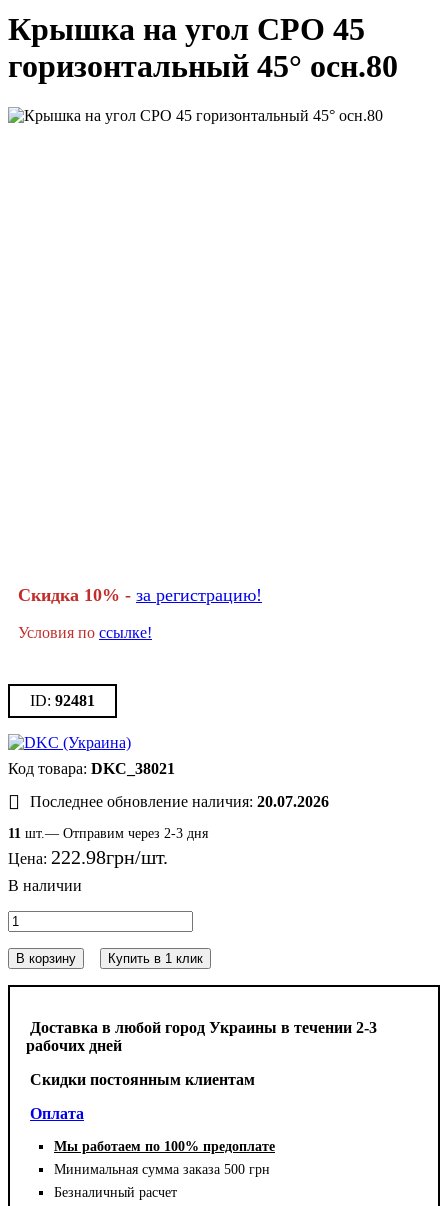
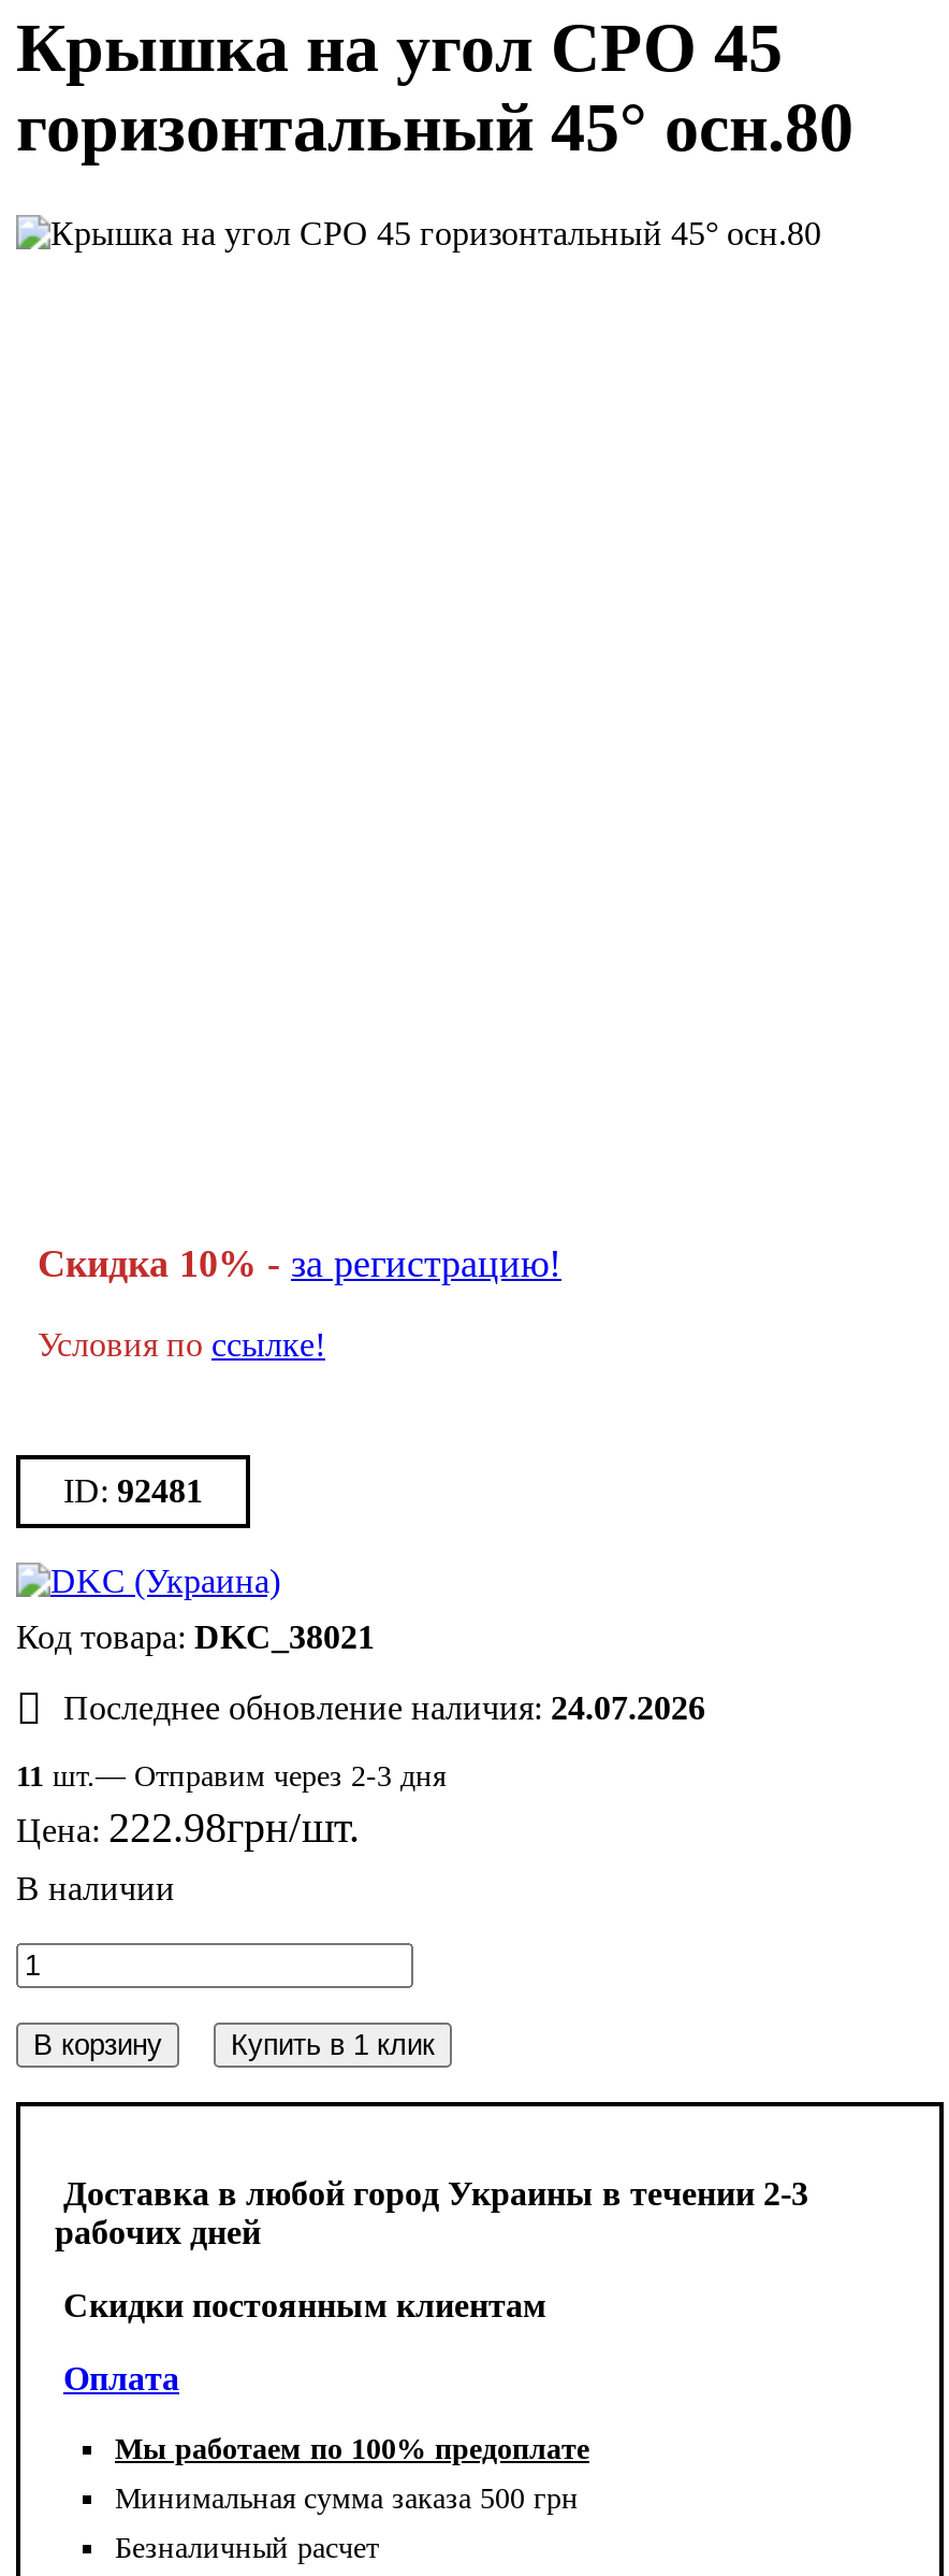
[30,793,329,810] Последнее обновление наличия: 20.07.2026 -> [63,1689,705,1726] Последнее обновление наличия: 24.07.2026

